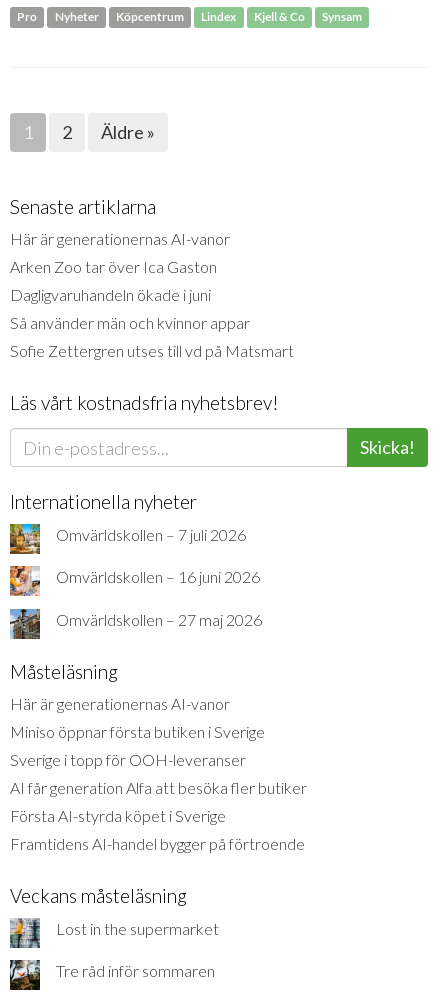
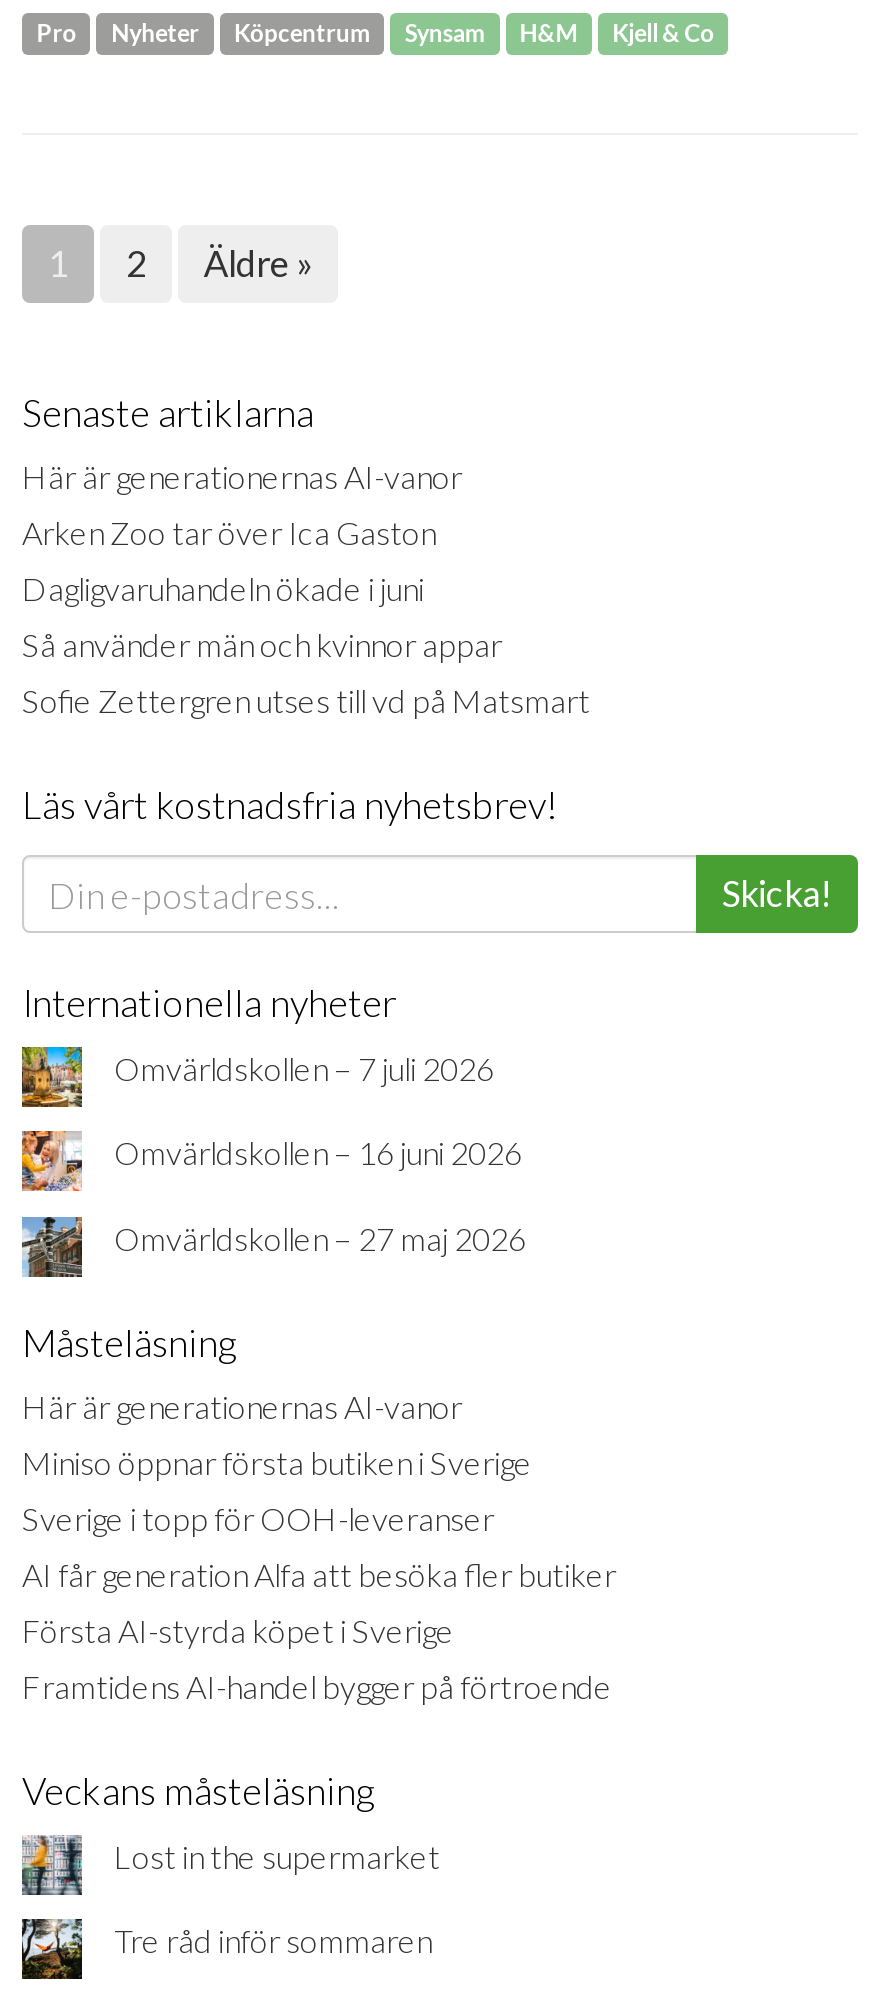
[201,9,236,24] Lindex -> [405,18,577,48] Synsam | H&M
[322,9,362,24] Synsam -> none

